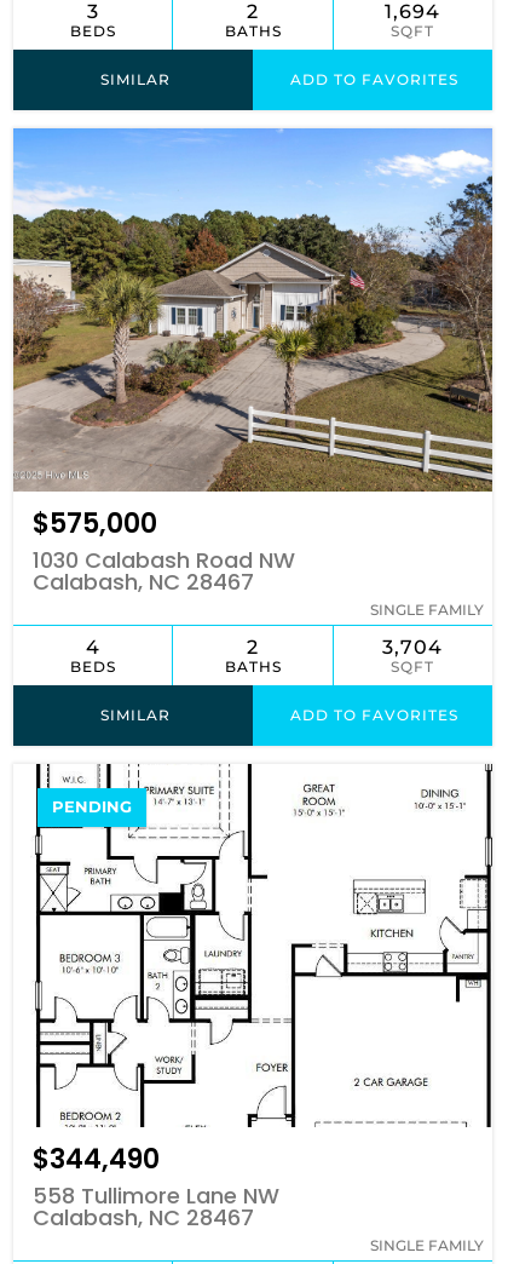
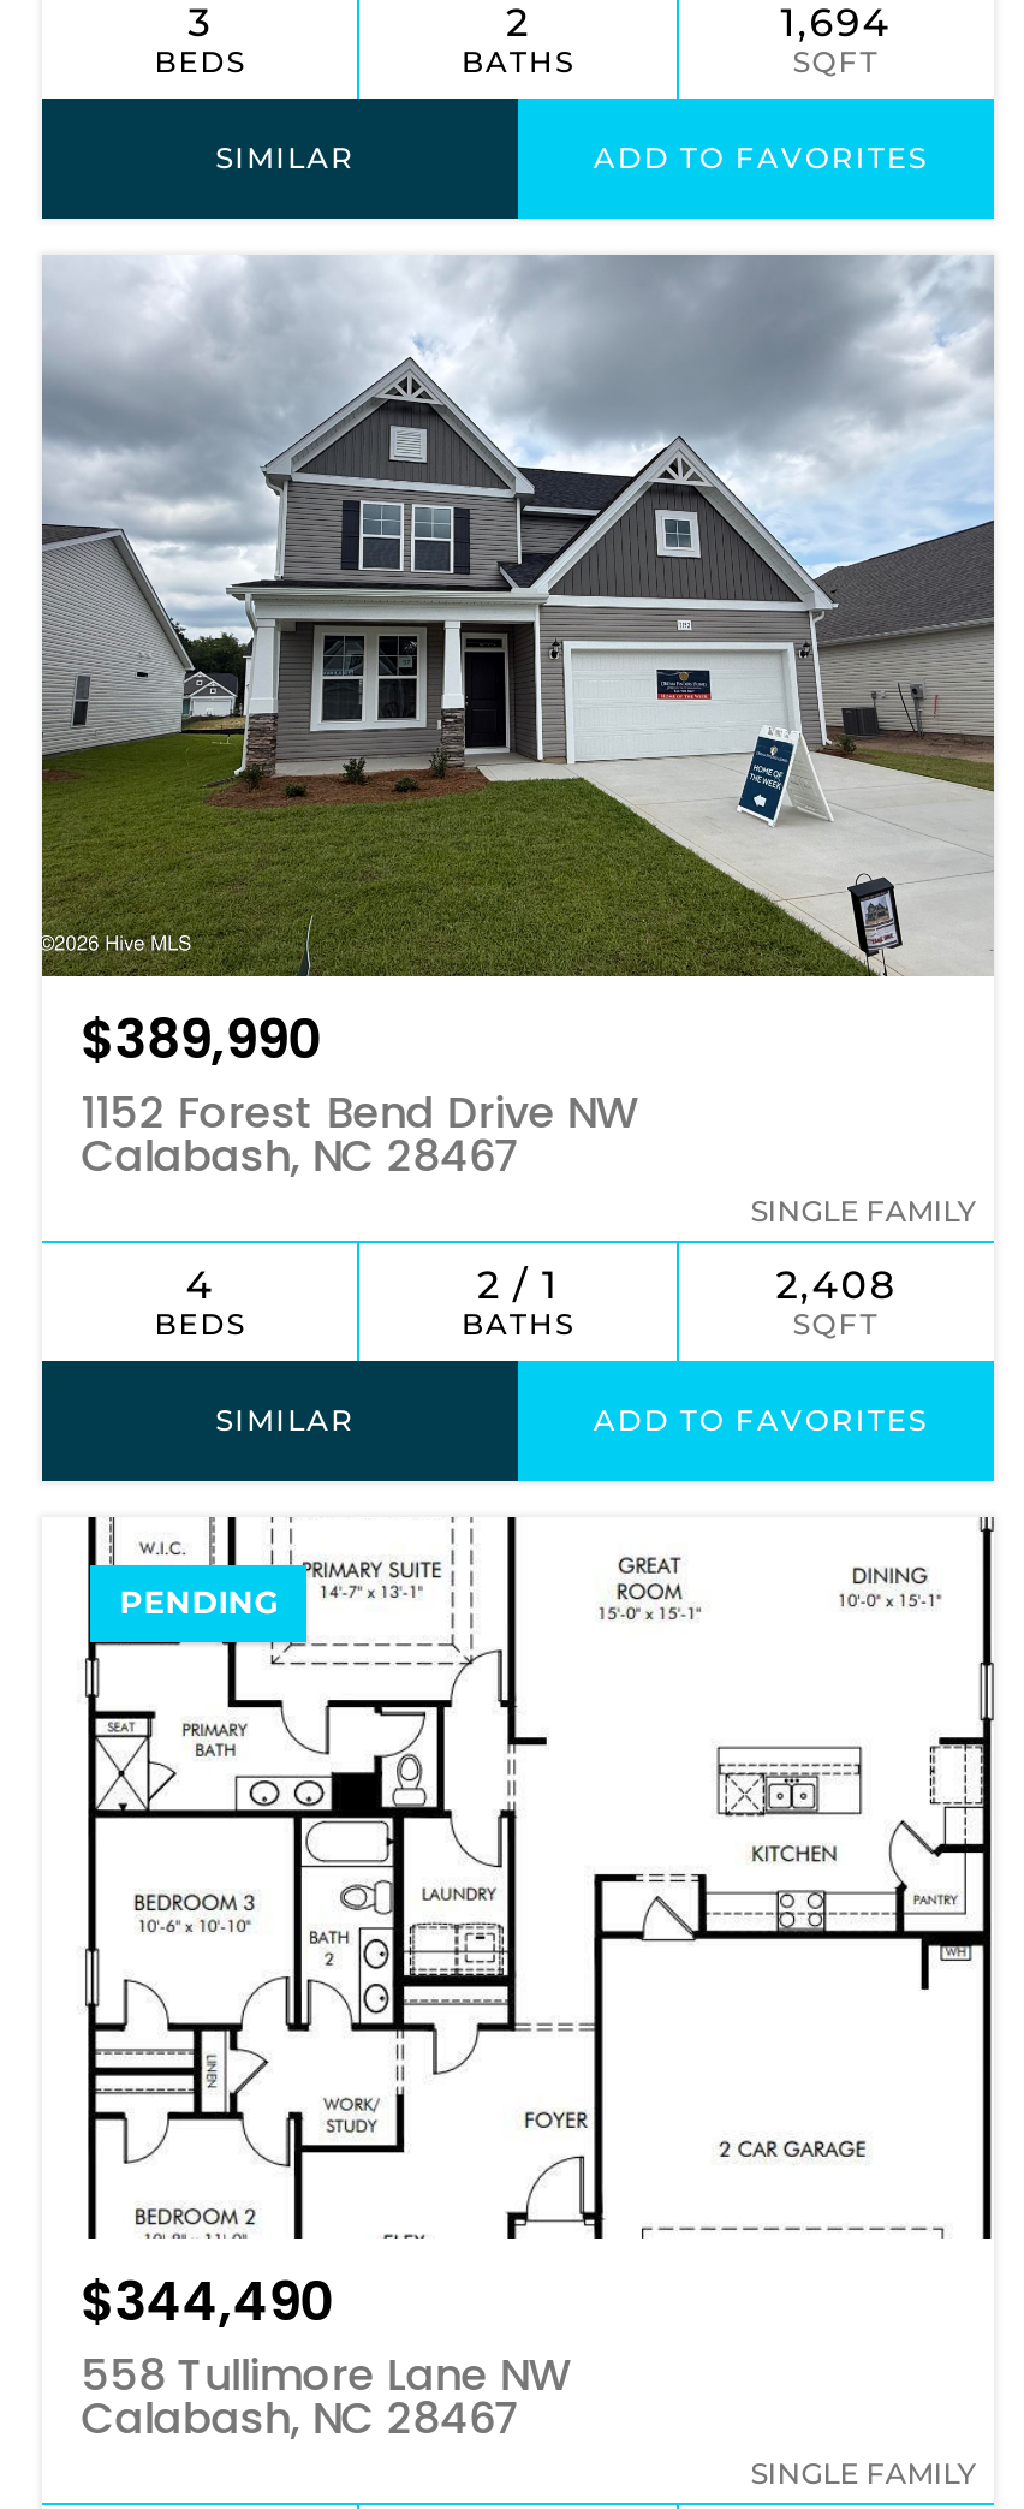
[12,127,493,575] [image] | $575,000 | 1030 Calabash Road NW -> [40,255,994,1142] [image] | $389,990 | 1152 Forest Bend Drive NW
[247,636,259,659] 2 -> [477,1262,559,1308] 2 / 1
[382,636,443,659] 3,704 -> [776,1262,896,1308] 2,408

